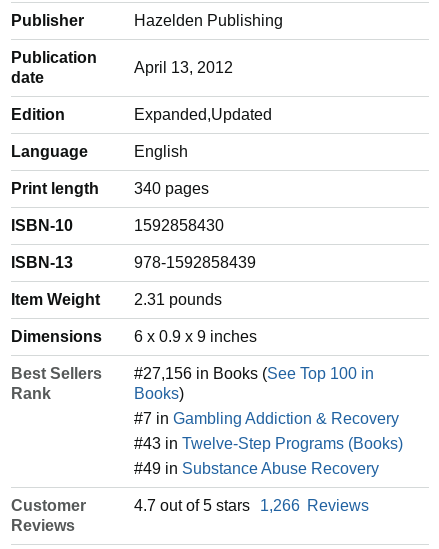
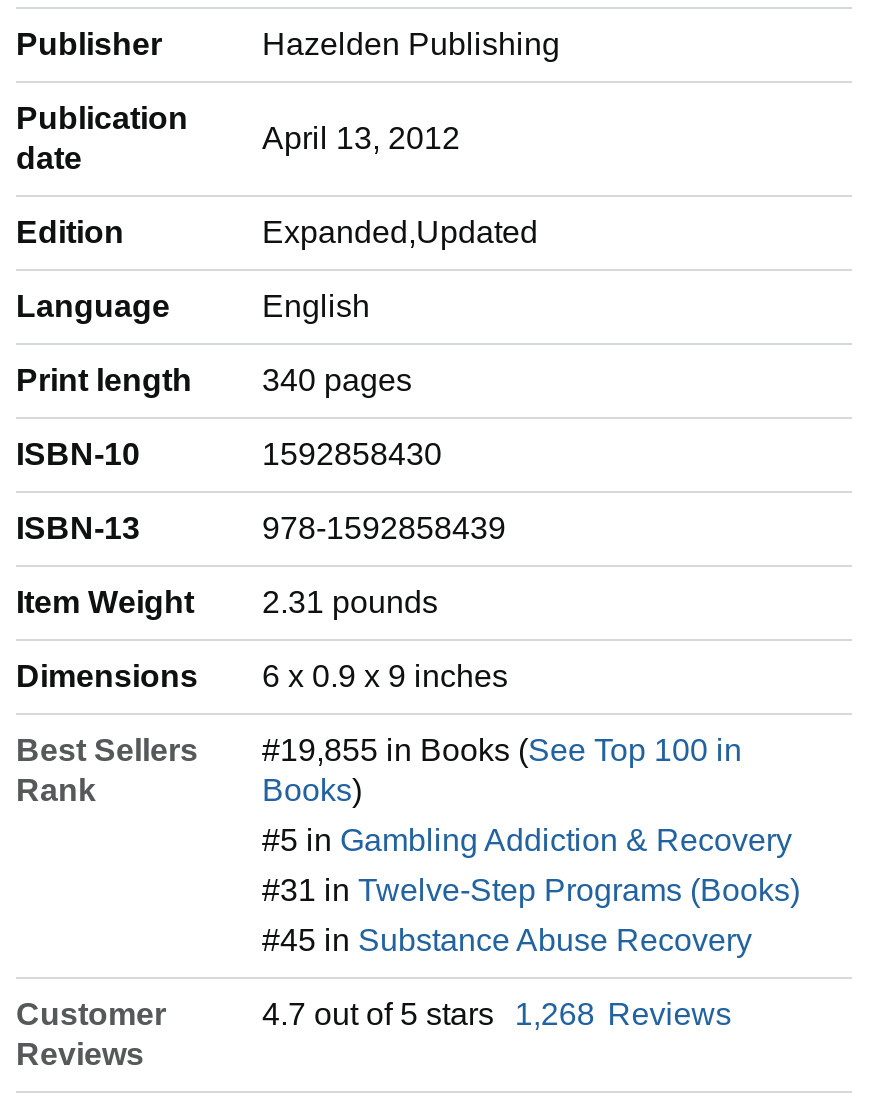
[134,364,374,381] #27,156 in Books (See Top 100 in -> [262,732,742,766] #19,855 in Books (See Top 100 in
[134,409,399,426] #7 in Gambling Addiction & Recovery -> [262,822,792,856] #5 in Gambling Addiction & Recovery
[134,434,403,451] #43 in Twelve-Step Programs (Books) -> [262,872,800,906] #31 in Twelve-Step Programs (Books)
[134,459,379,476] #49 in Substance Abuse Recovery -> [262,922,752,956] #45 in Substance Abuse Recovery
[134,496,369,513] 4.7 out of 5 stars 1,266 Reviews -> [262,996,732,1030] 4.7 out of 5 stars 1,268 Reviews

